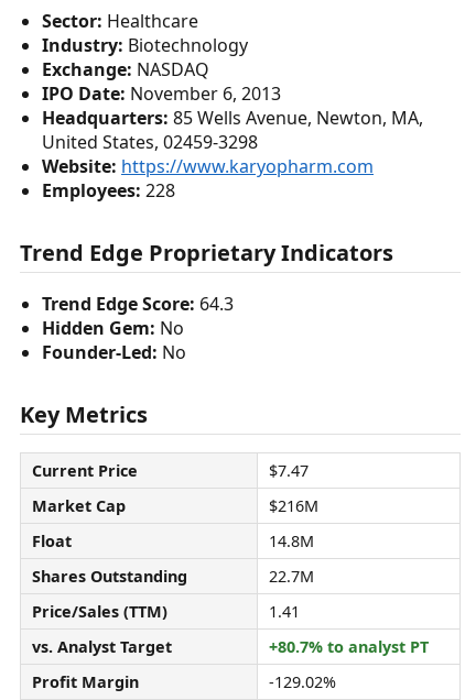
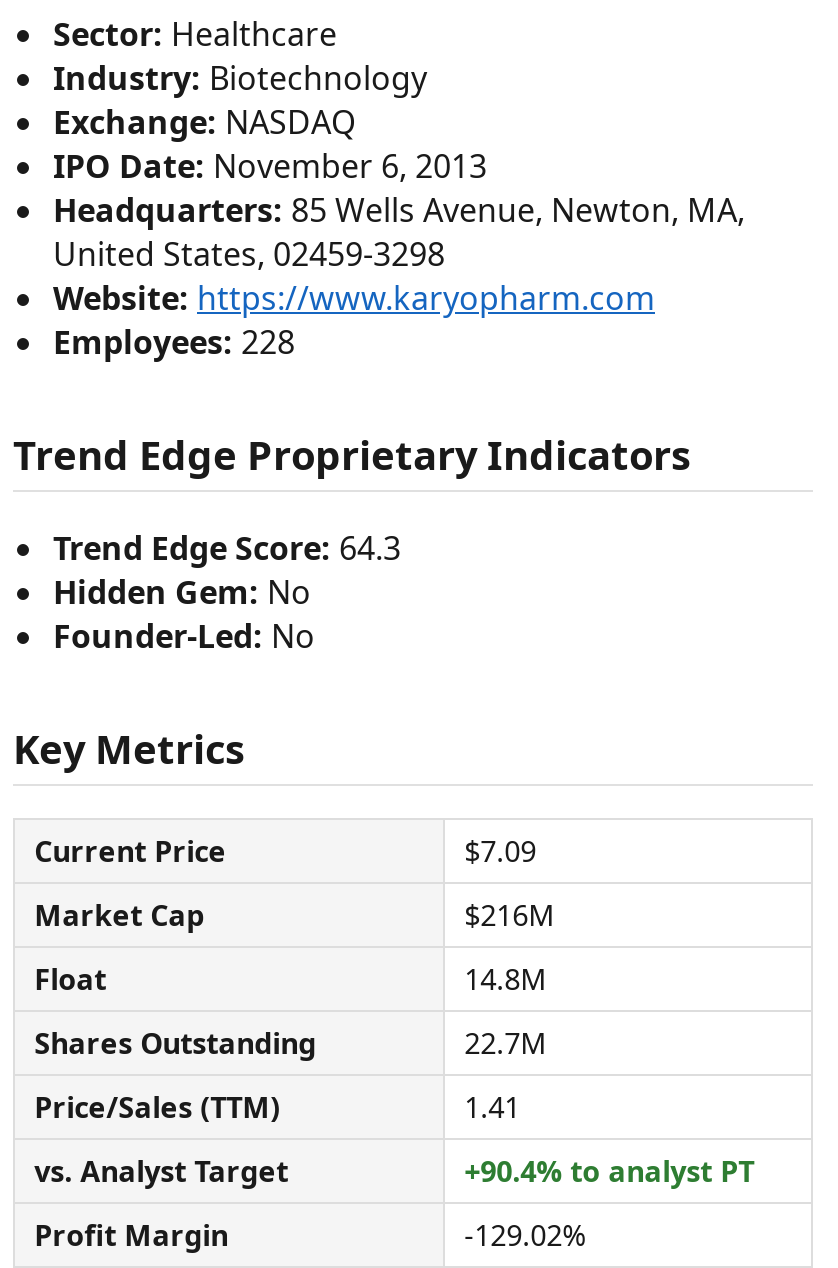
[268,460,308,481] $7.47 -> [464,832,536,870] $7.09
[268,636,428,657] +80.7% to analyst PT -> [464,1152,754,1190] +90.4% to analyst PT

